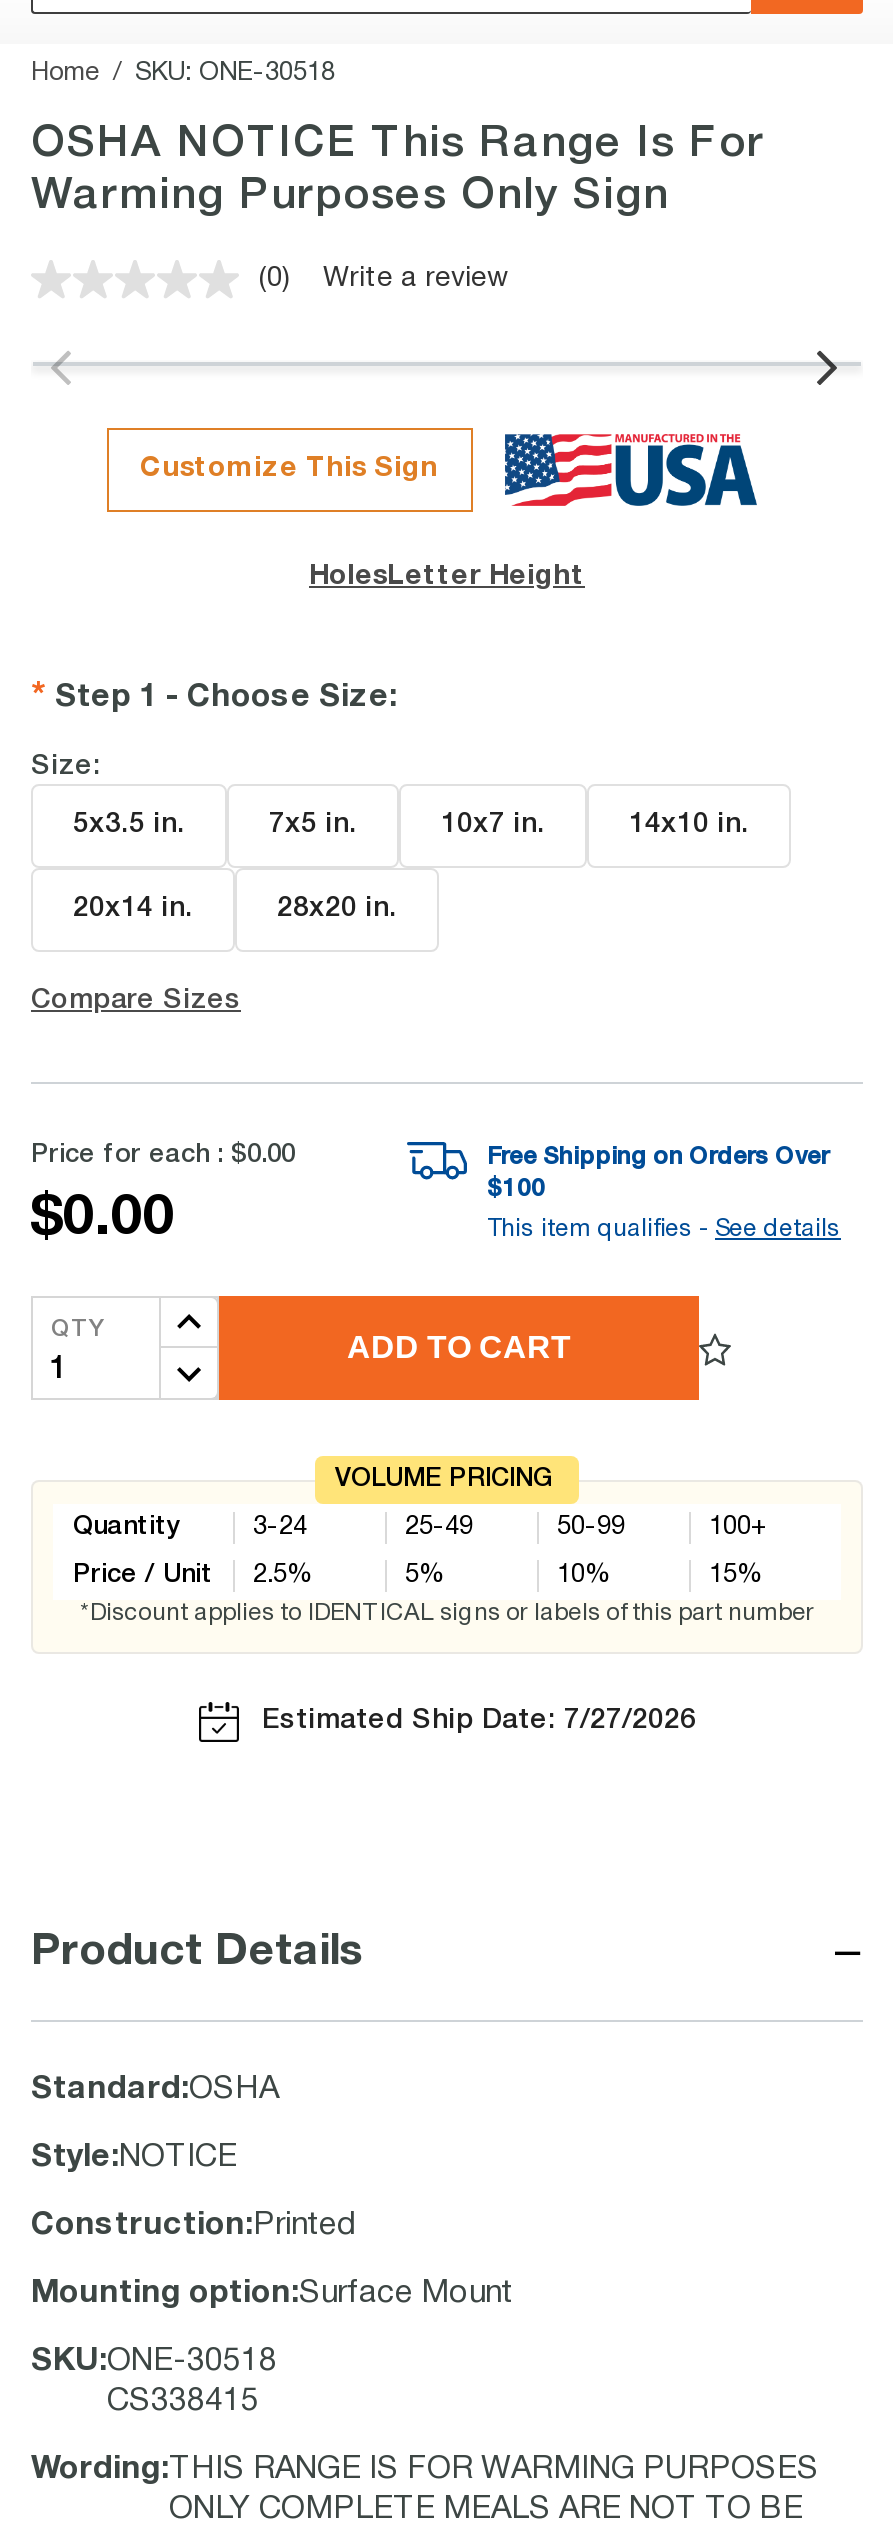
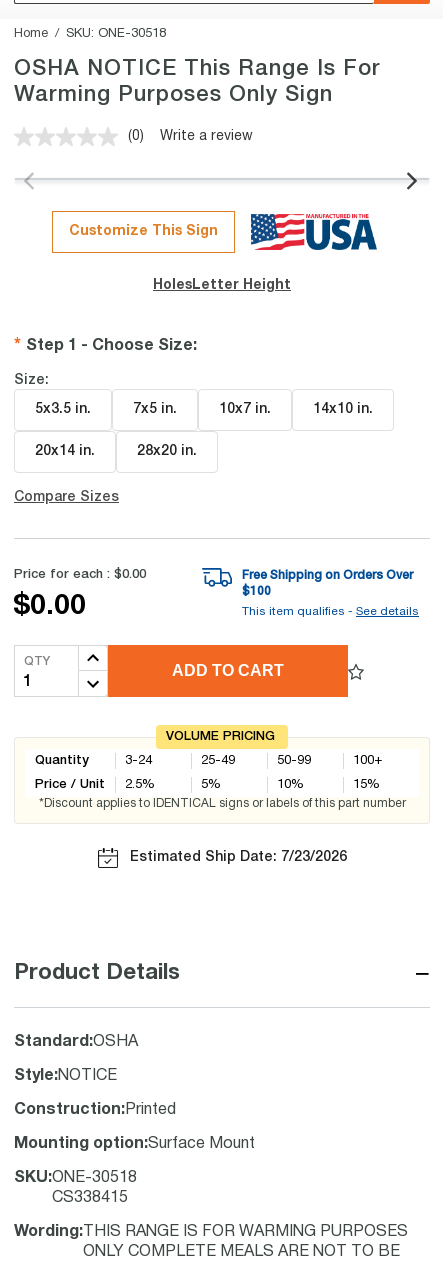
[262,1708,696,1734] Estimated Ship Date: 7/27/2026 -> [129,851,346,864] Estimated Ship Date: 7/23/2026

